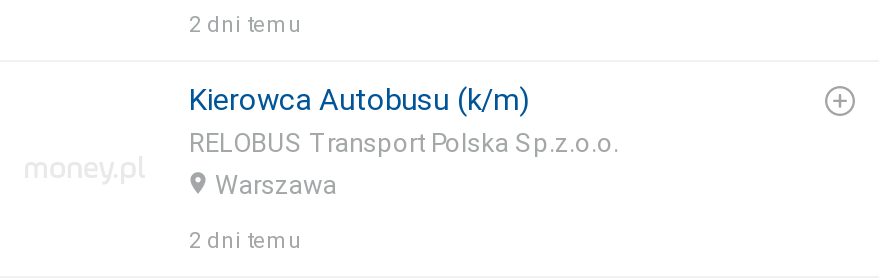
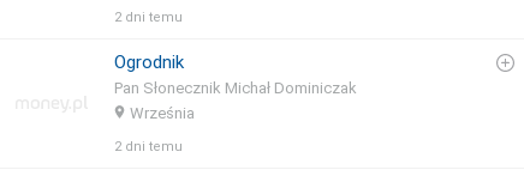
[189,82,619,200] Kierowca Autobusu (k/m) | RELOBUS Transport Polska Sp.z.o.o. | Warszawa -> [114,52,357,122] Ogrodnik | Pan Słonecznik Michał Dominiczak | Września

